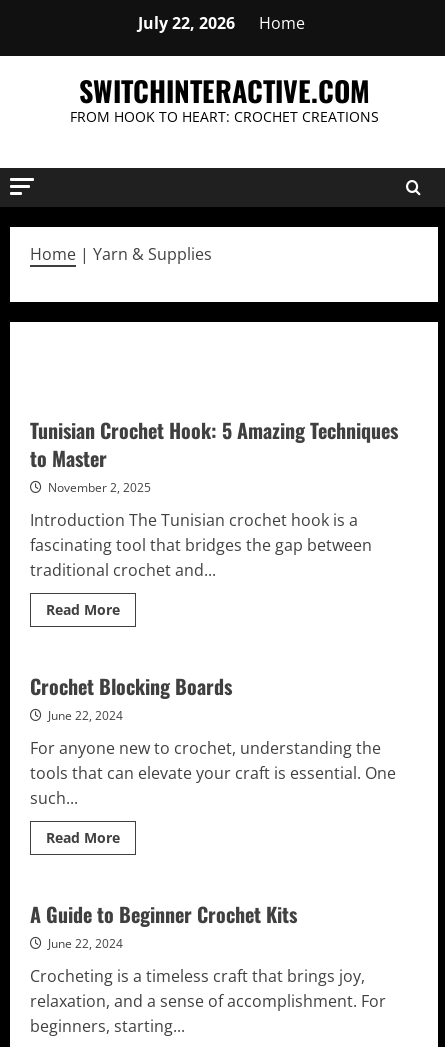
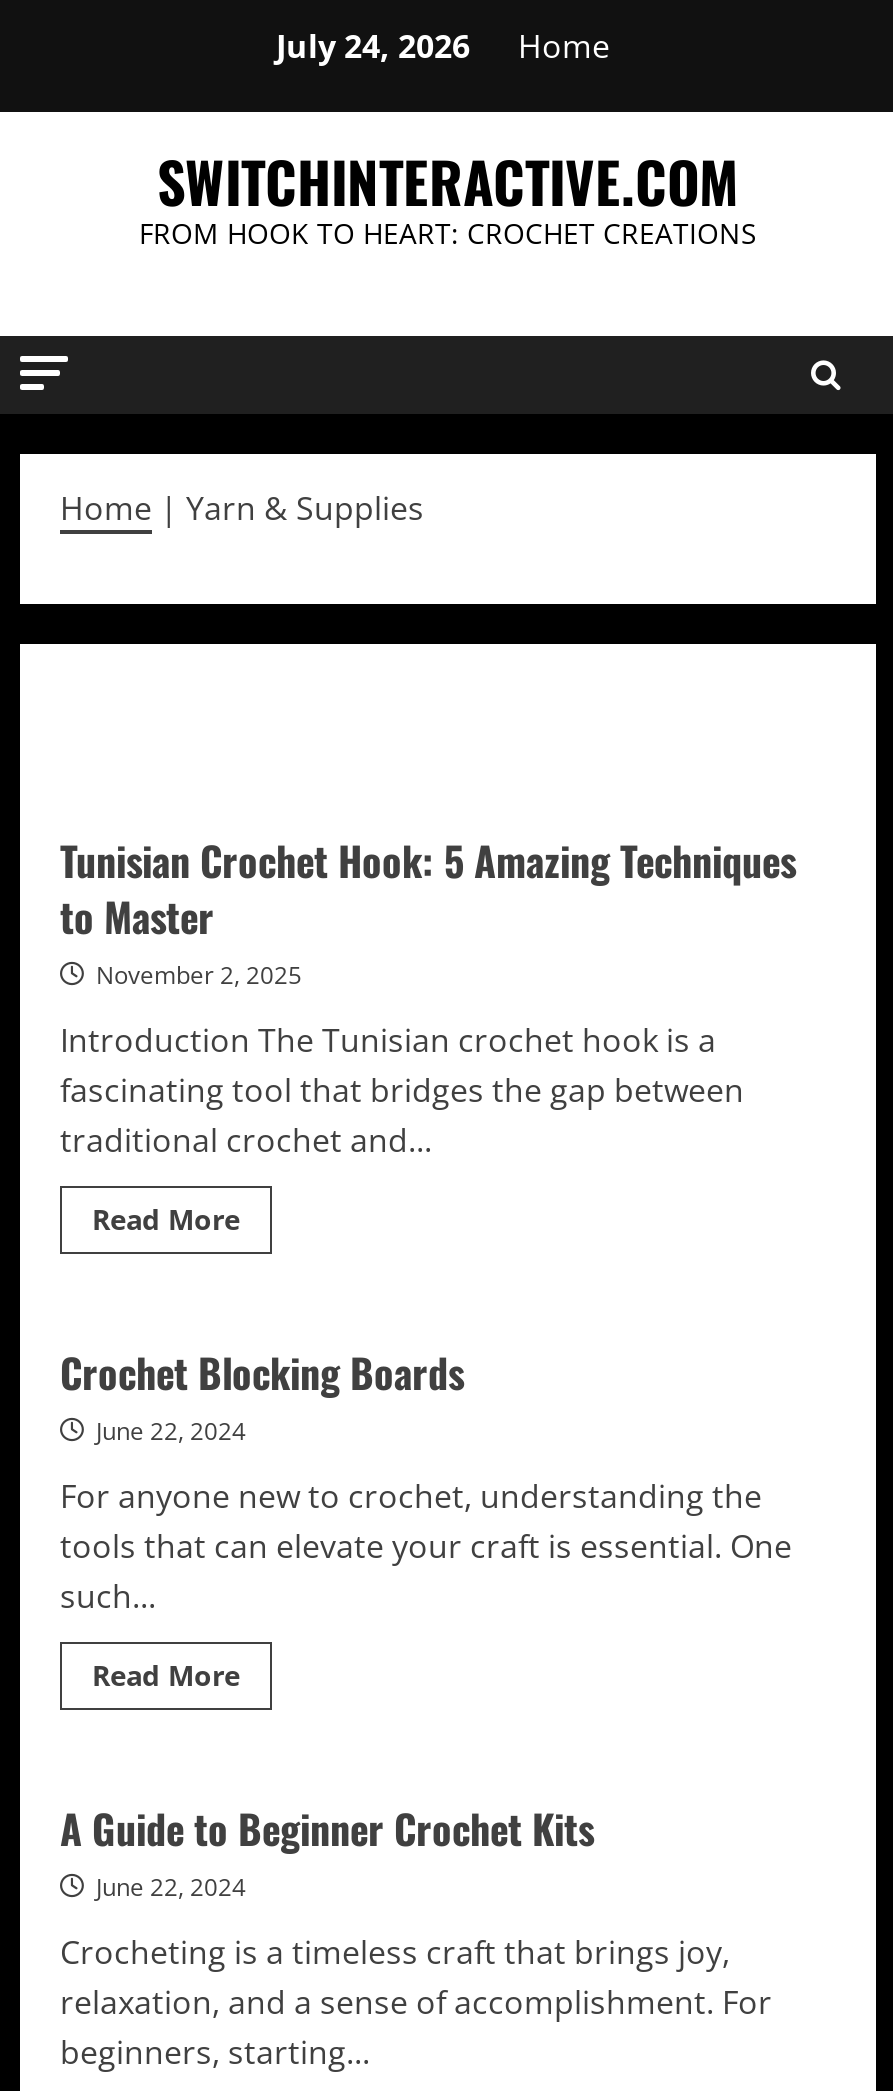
[138,12,305,34] July 22, 2026 Home -> [276,24,610,68] July 24, 2026 Home

